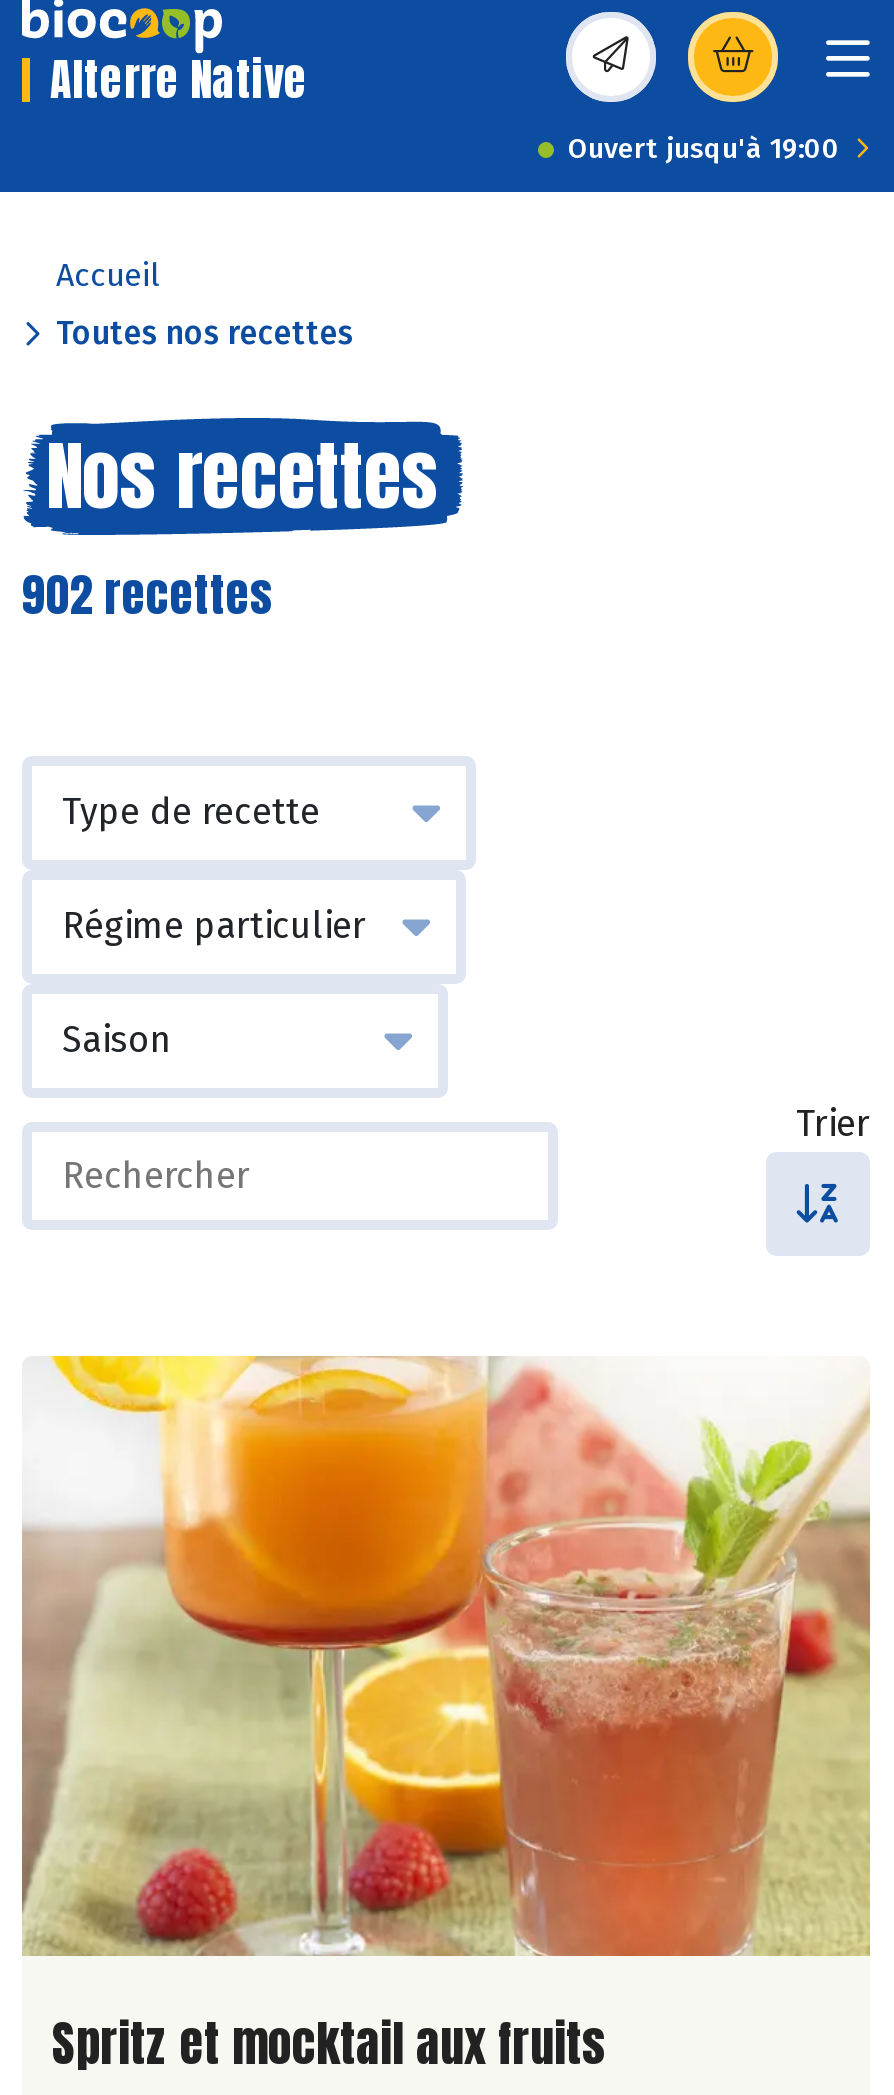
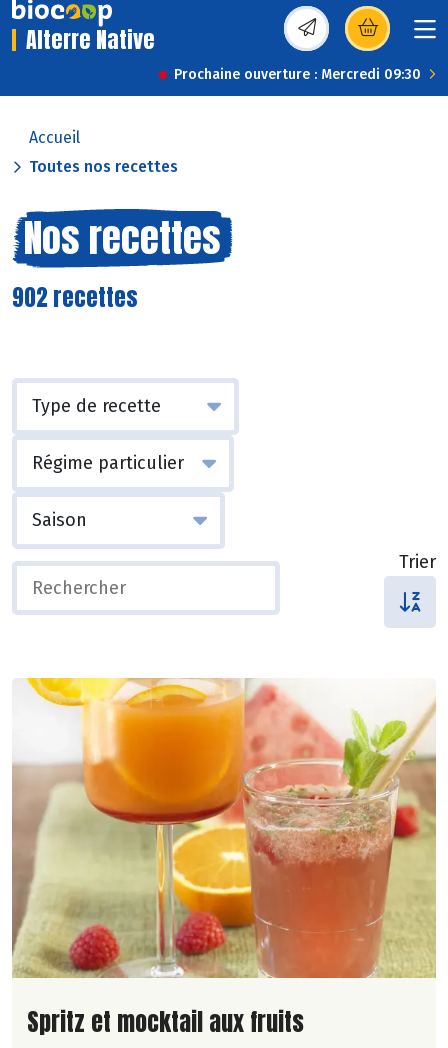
[568,132,840,166] Ouvert jusqu'à 19:00 -> [174,66,421,83] Prochaine ouverture : Mercredi 09:30

